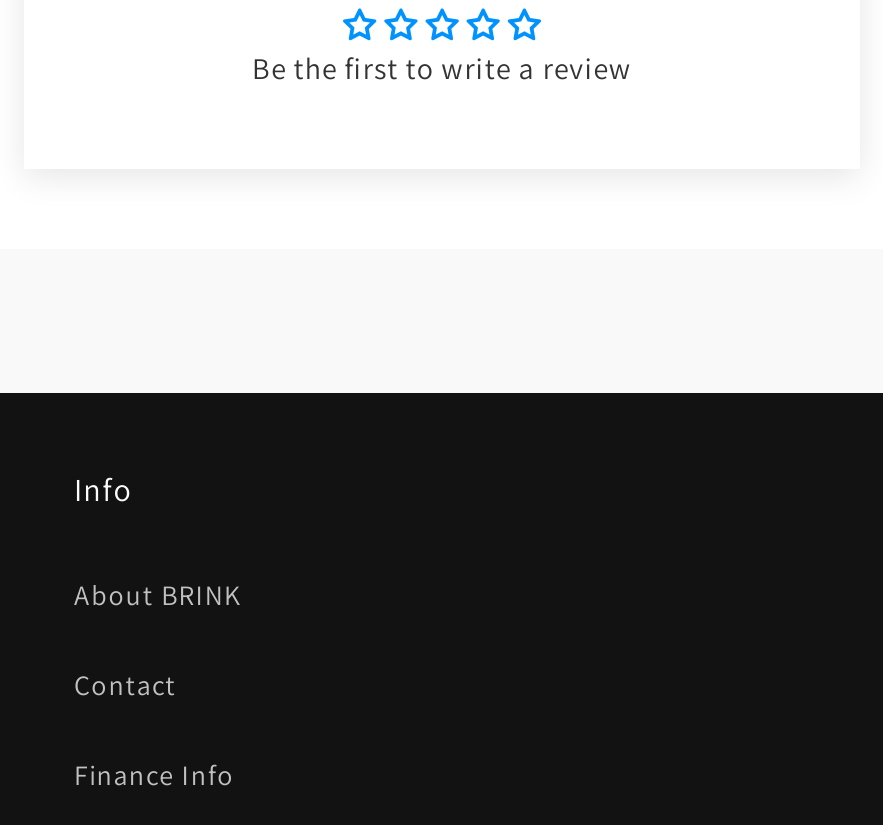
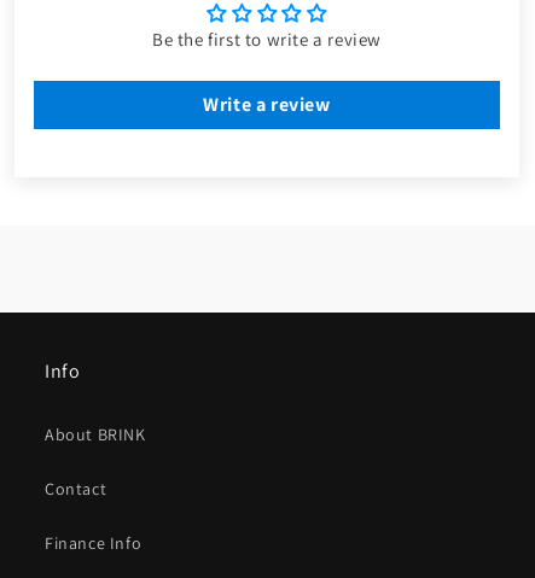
none -> [203,92,331,117] Write a review

